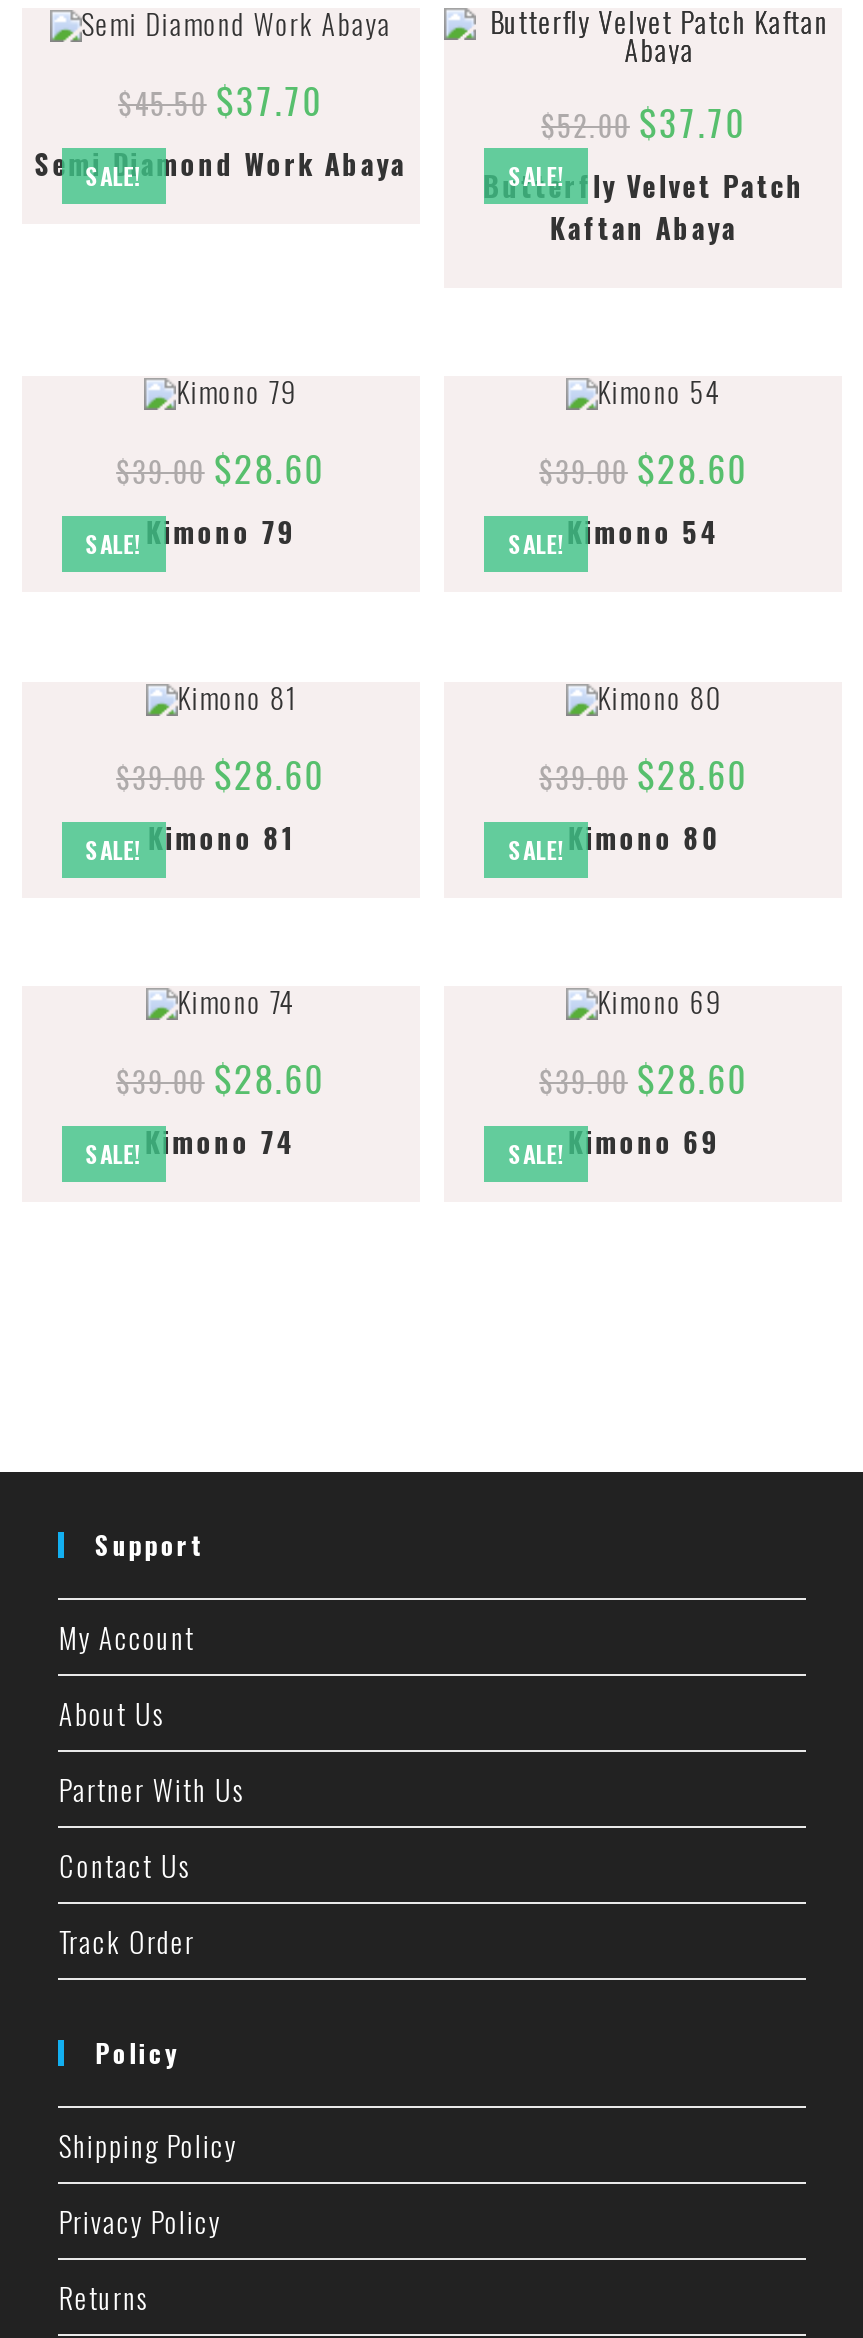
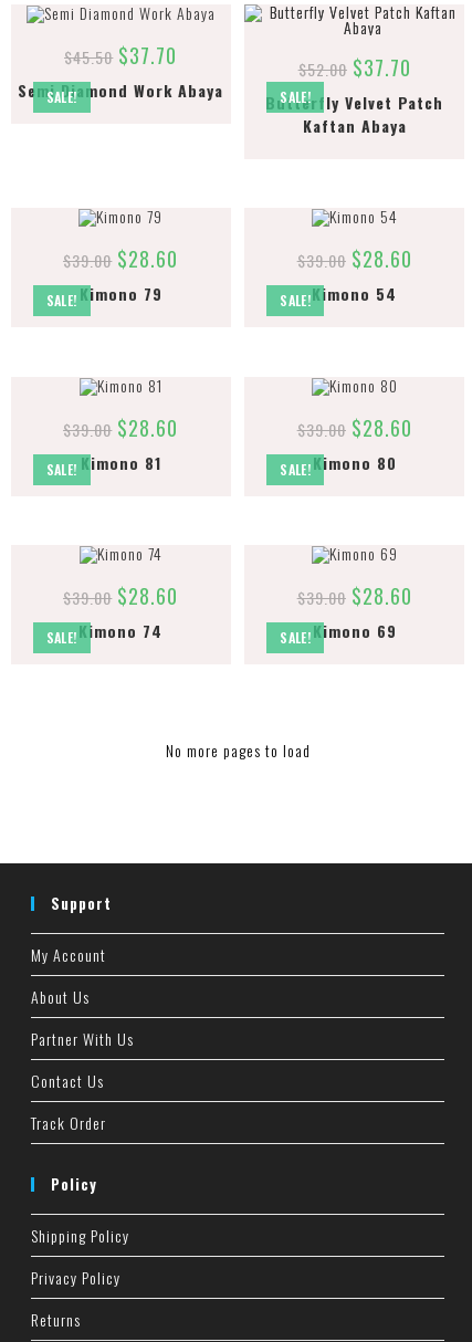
none -> [165,738,310,761] No more pages to load

